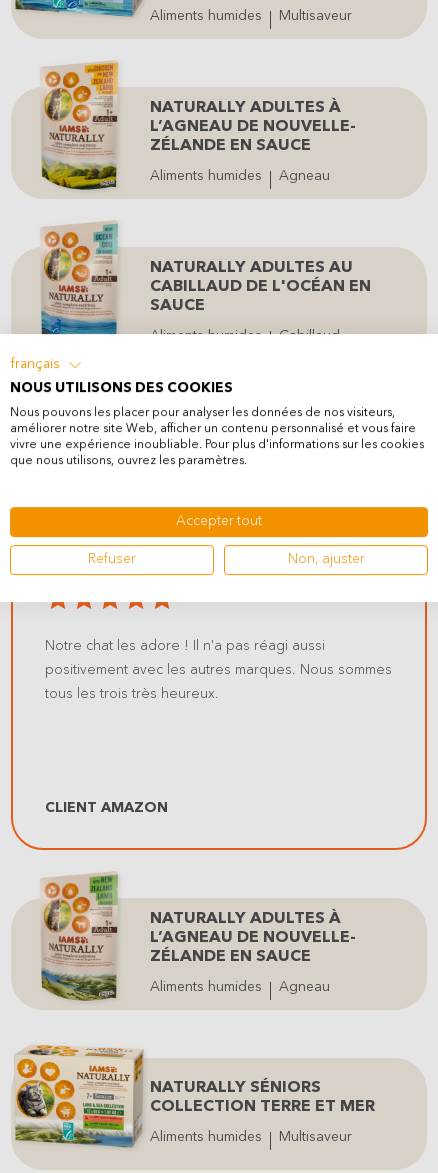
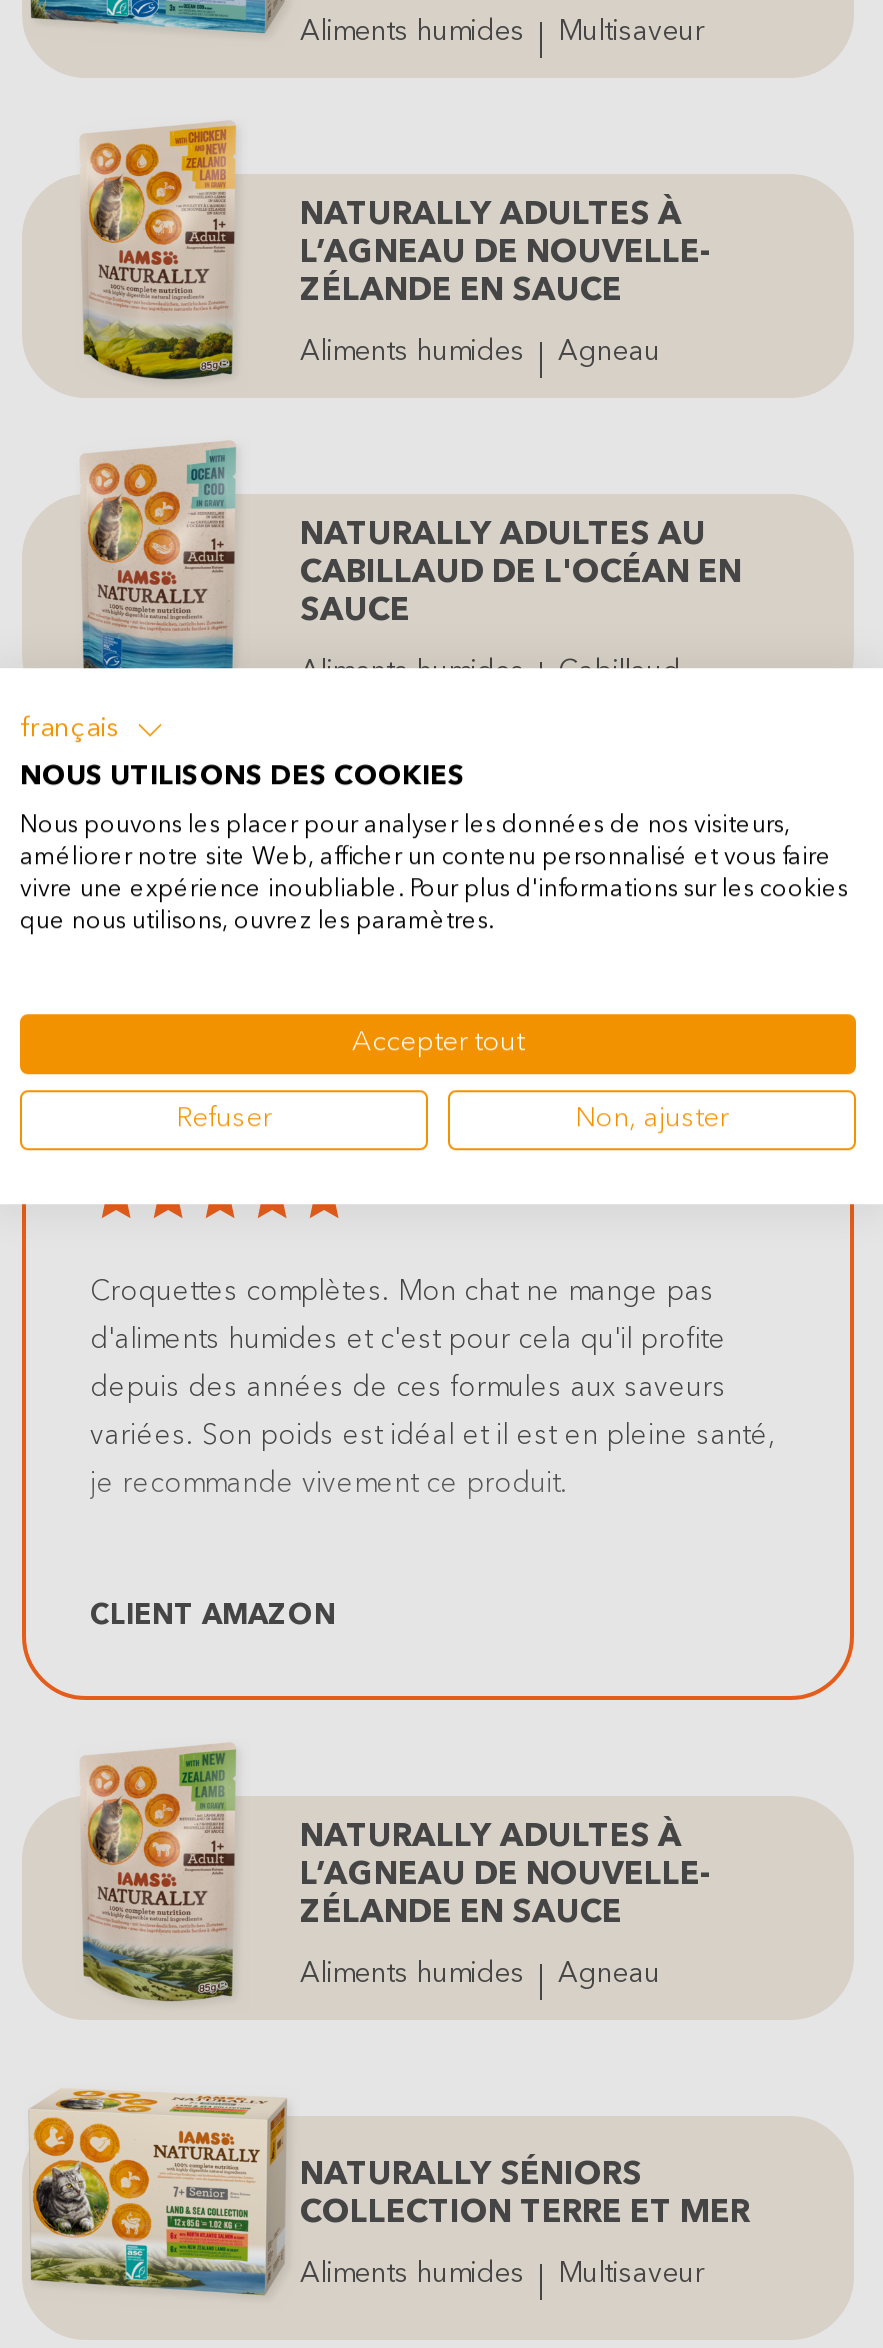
[45,639,392,701] Notre chat les adore ! Il n'a pas réagi aussi | positivement avec les autres marques. Nous sommes | tous les trois très heureux. -> [90,1278,776,1498] Croquettes complètes. Mon chat ne mange pas | d'aliments humides et c'est pour cela qu'il profite | depuis des années de ces formules aux saveurs | variées. Son poids est idéal et il est en pleine santé, | je recommande vivement ce produit.

